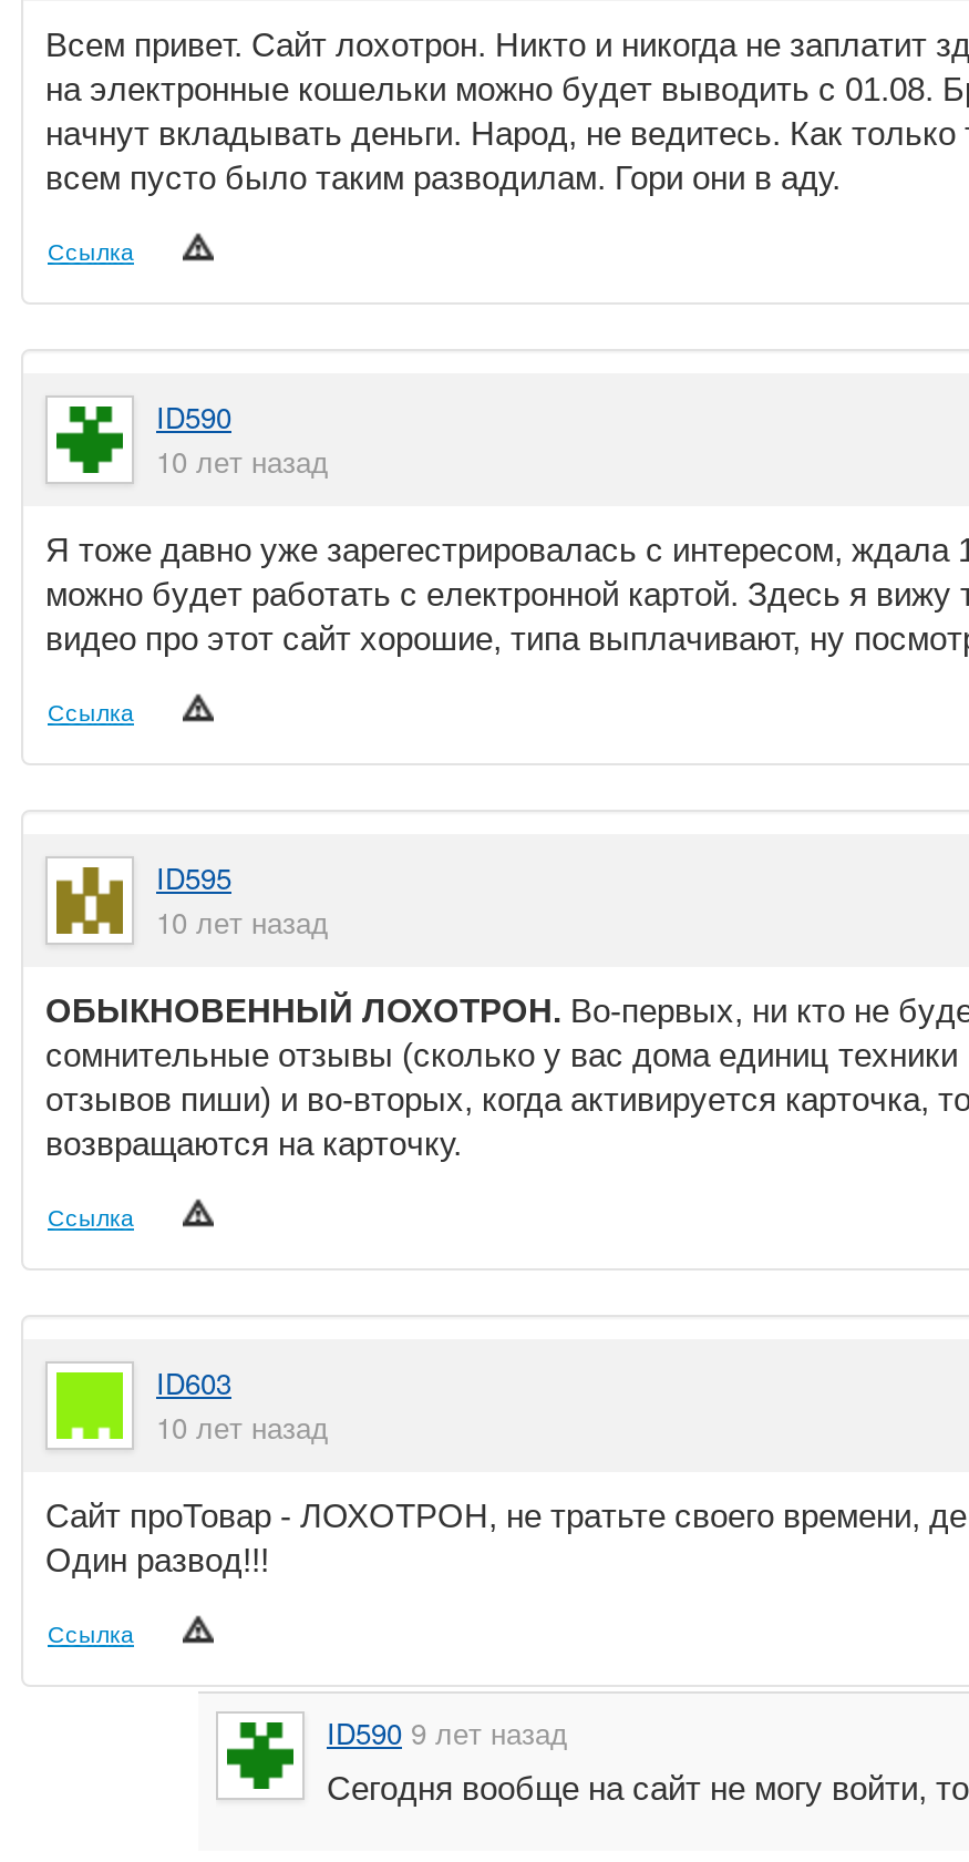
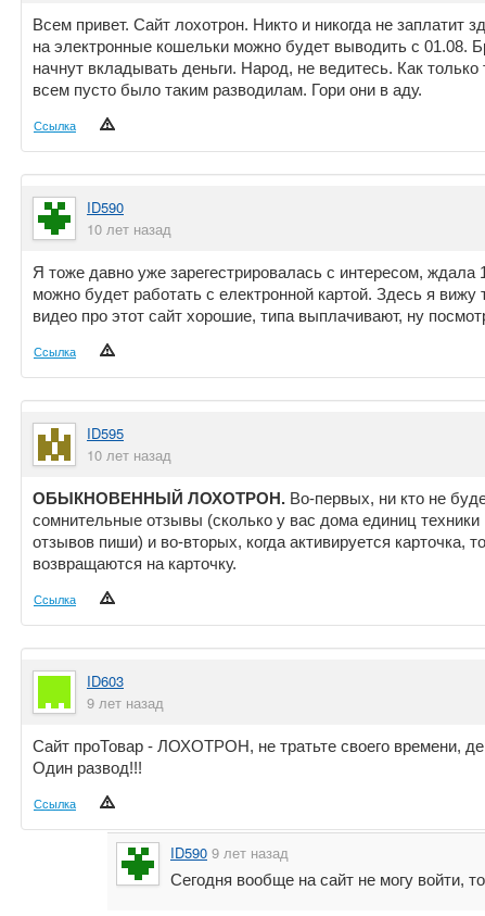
[156,1406,329,1448] 10 лет назад -> [87,692,164,713] 9 лет назад

